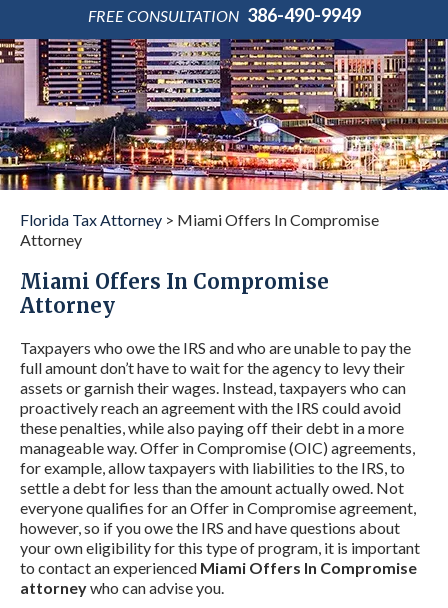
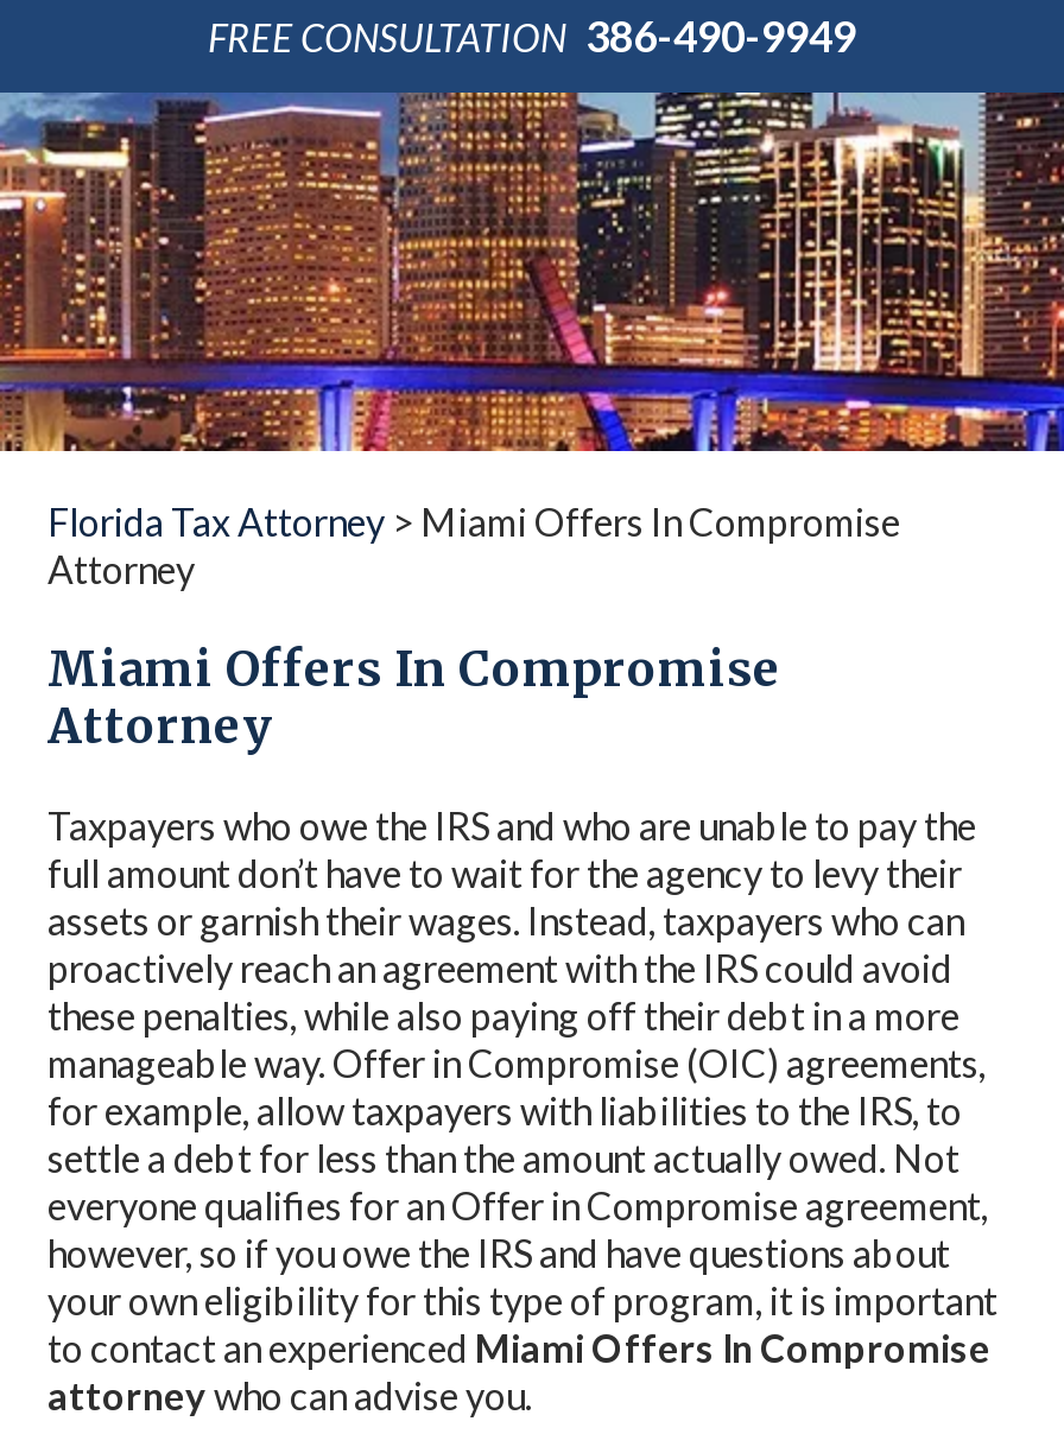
[3,38,445,191] [image] -> [7,90,1057,453] [image]

